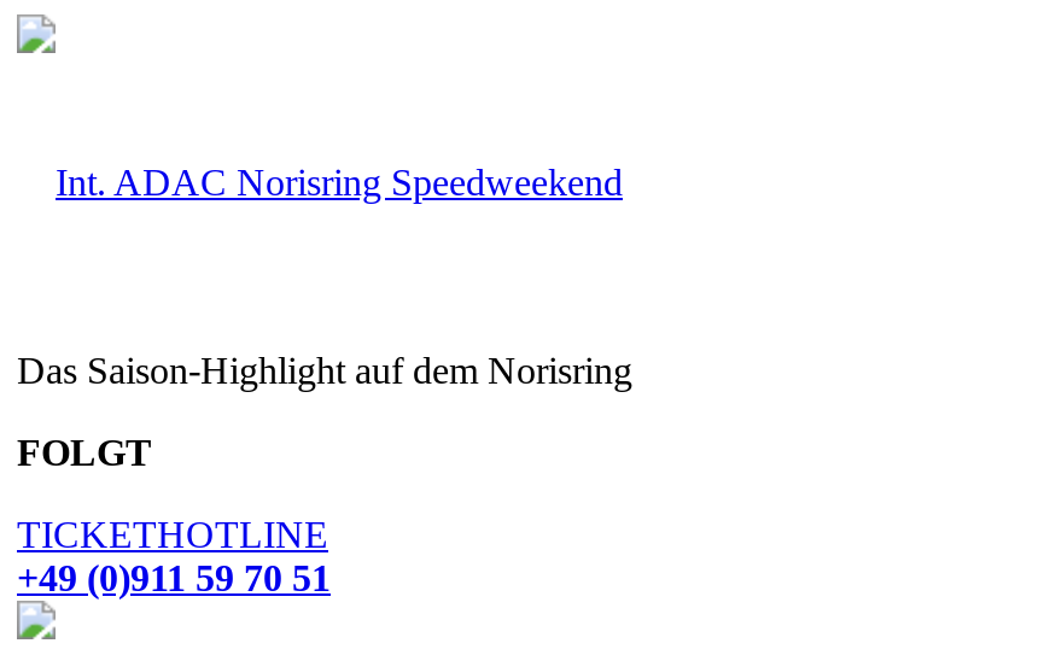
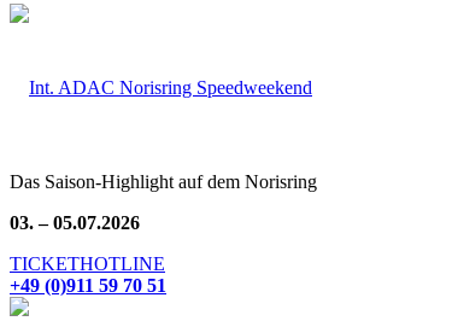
[17,432,152,473] FOLGT -> [10,212,140,233] 03. – 05.07.2026

